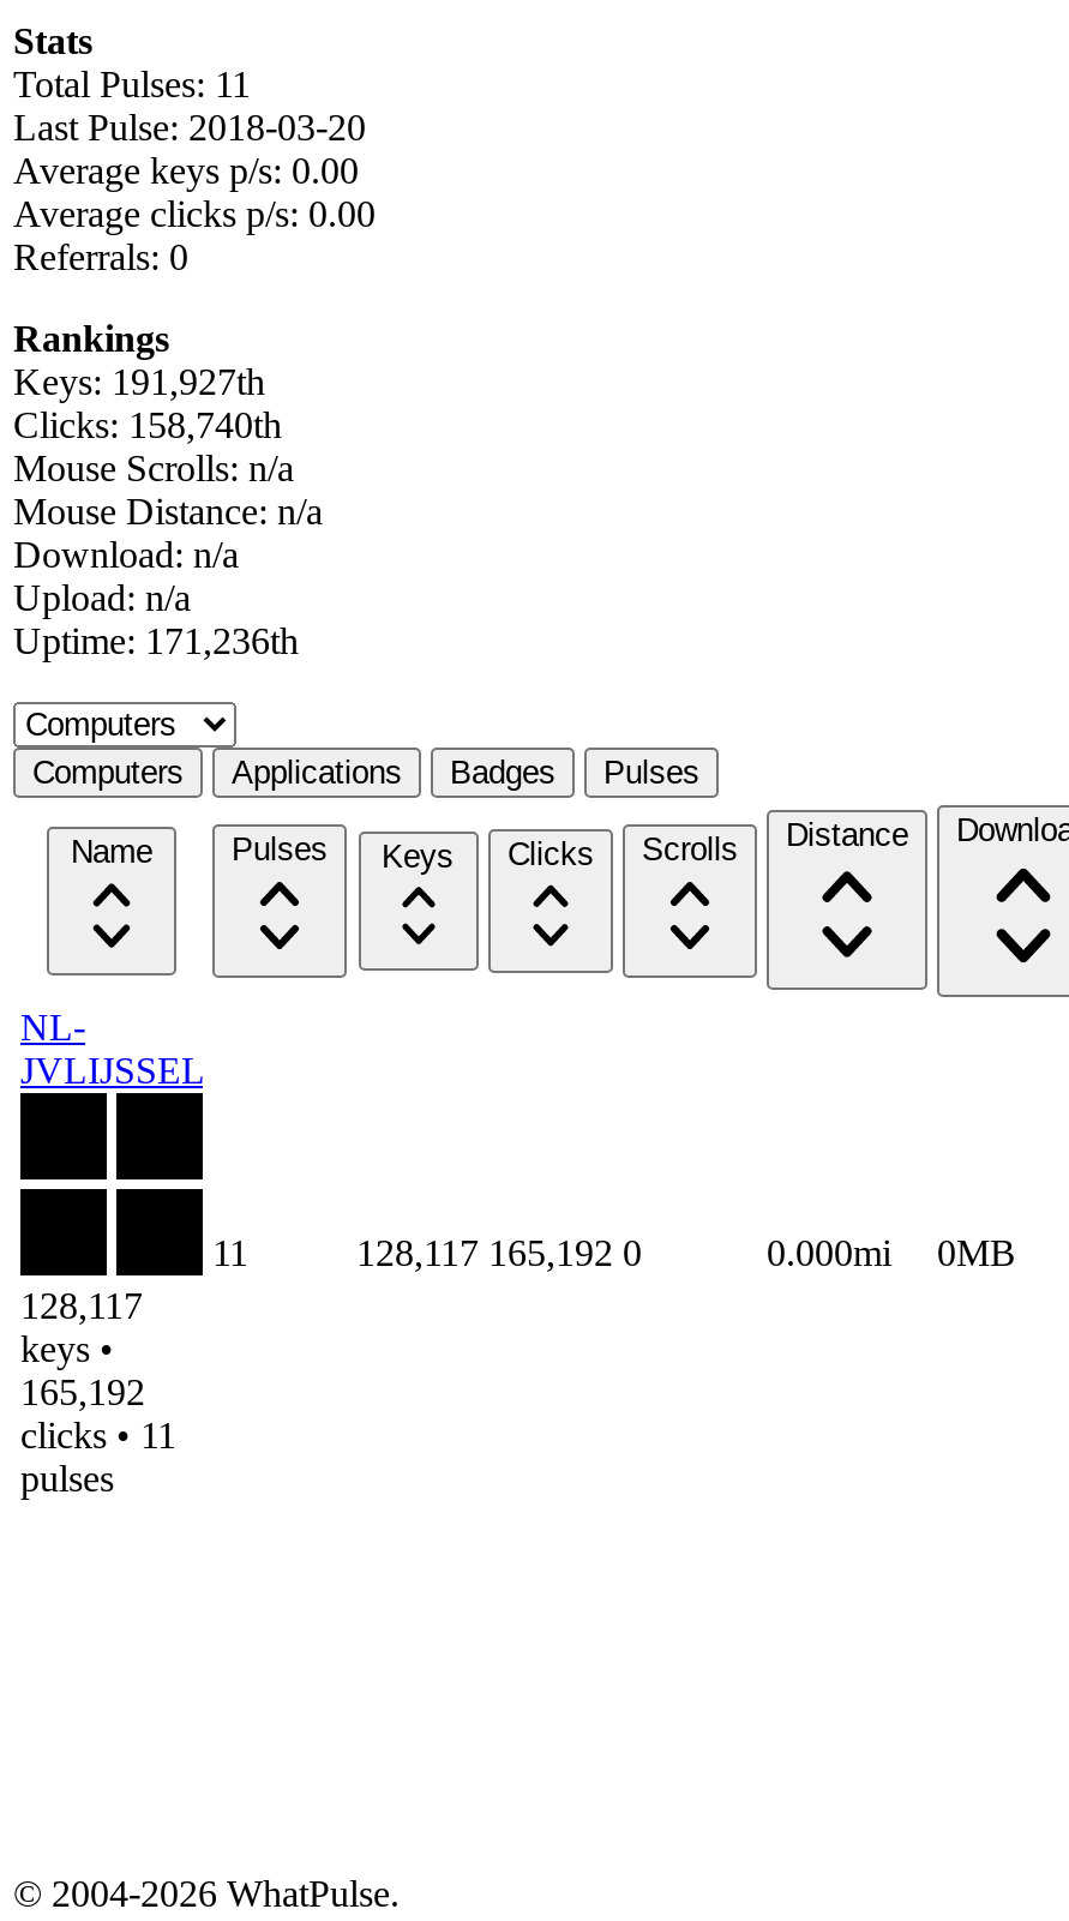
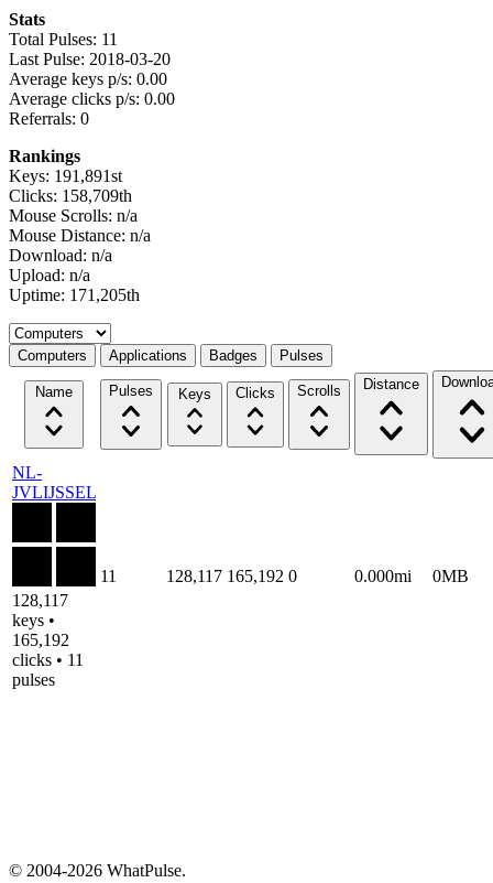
[13,361,265,402] Keys: 191,927th -> [9,166,122,185] Keys: 191,891st
[13,404,282,445] Clicks: 158,740th -> [9,186,132,205] Clicks: 158,709th
[13,620,299,661] Uptime: 171,236th -> [9,285,140,304] Uptime: 171,205th

